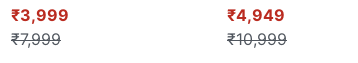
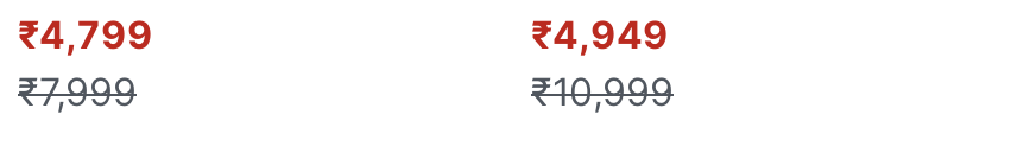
[11,5,69,25] ₹3,999 -> [18,11,153,58] ₹4,799

